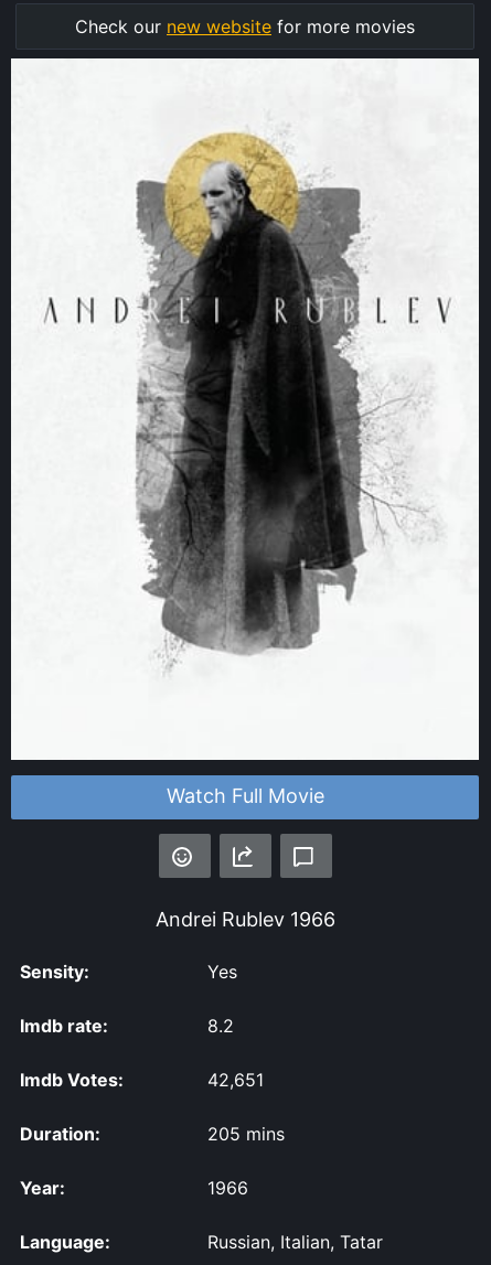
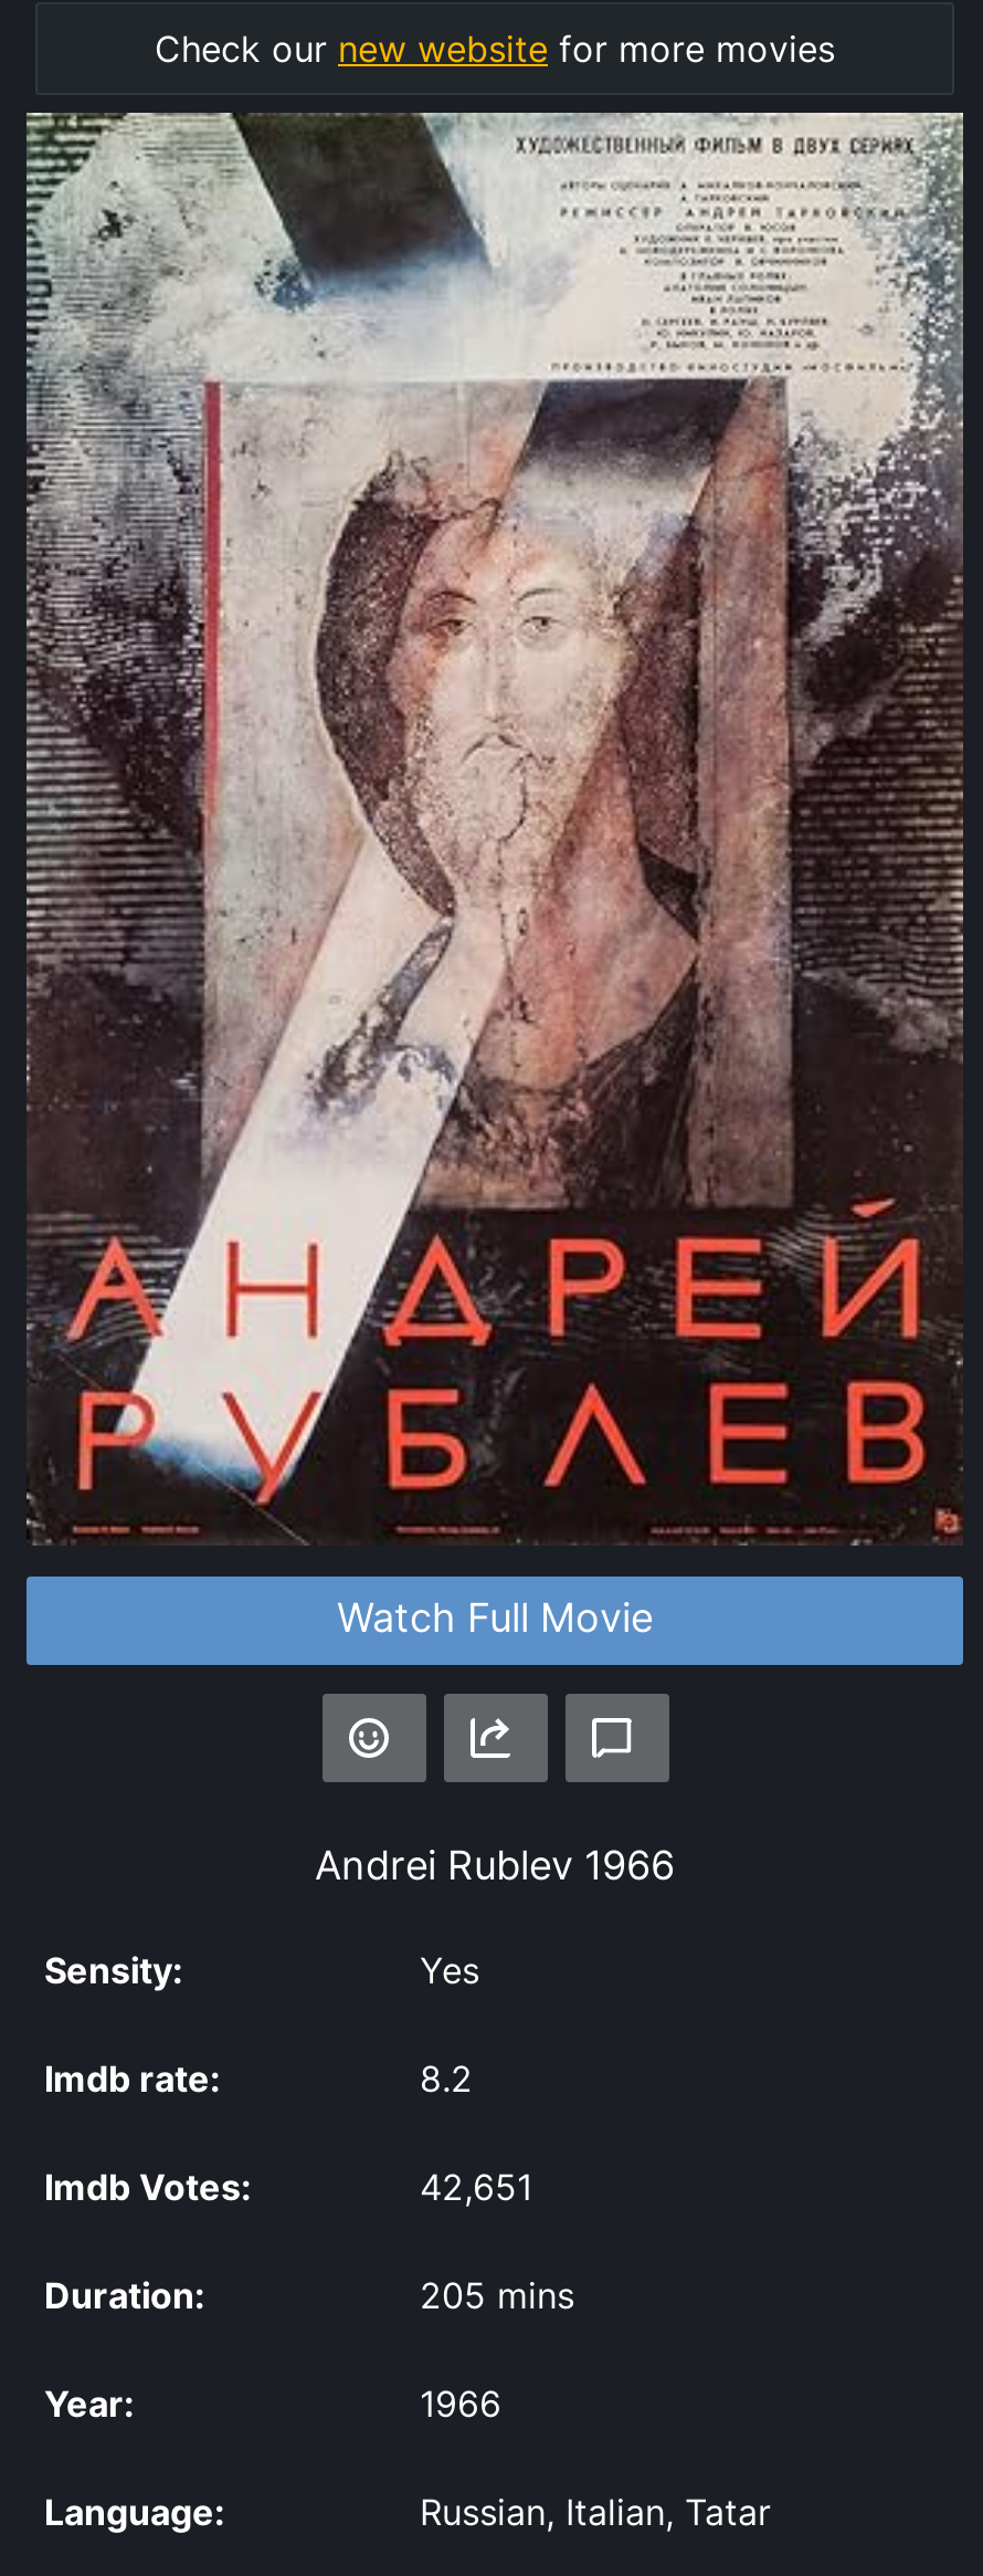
[10,57,480,761] [image] -> [24,111,965,1546] [image]

